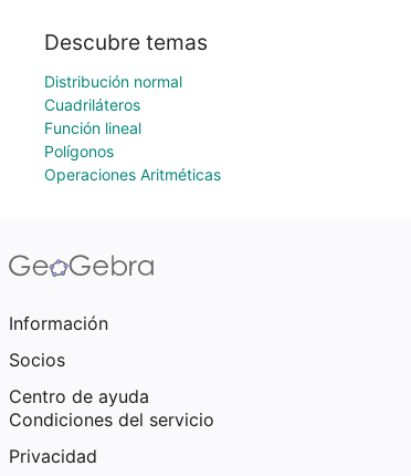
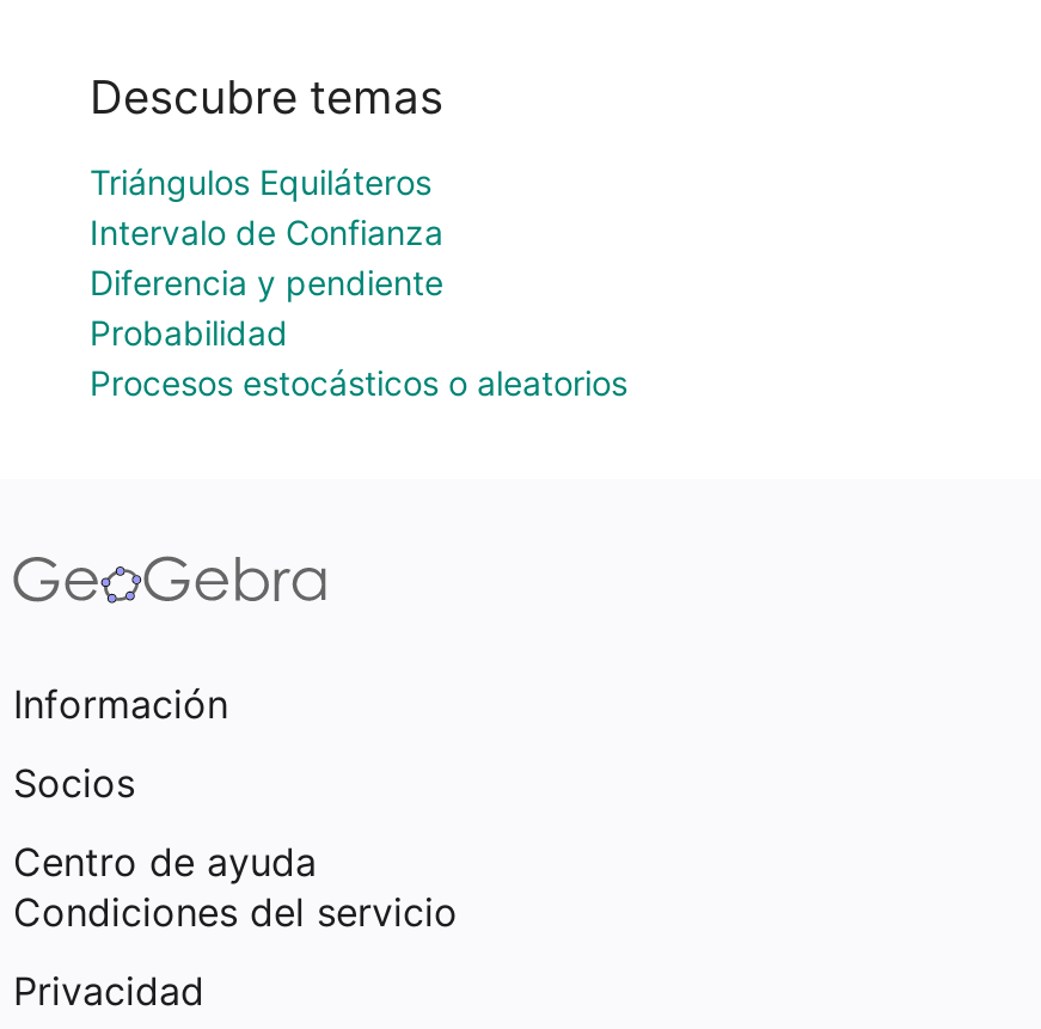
[44,72,221,184] Distribución normal | Cuadriláteros | Función lineal | Polígonos | Operaciones Aritméticas -> [90,161,627,403] Triángulos Equiláteros | Intervalo de Confianza | Diferencia y pendiente | Probabilidad | Procesos estocásticos o aleatorios

